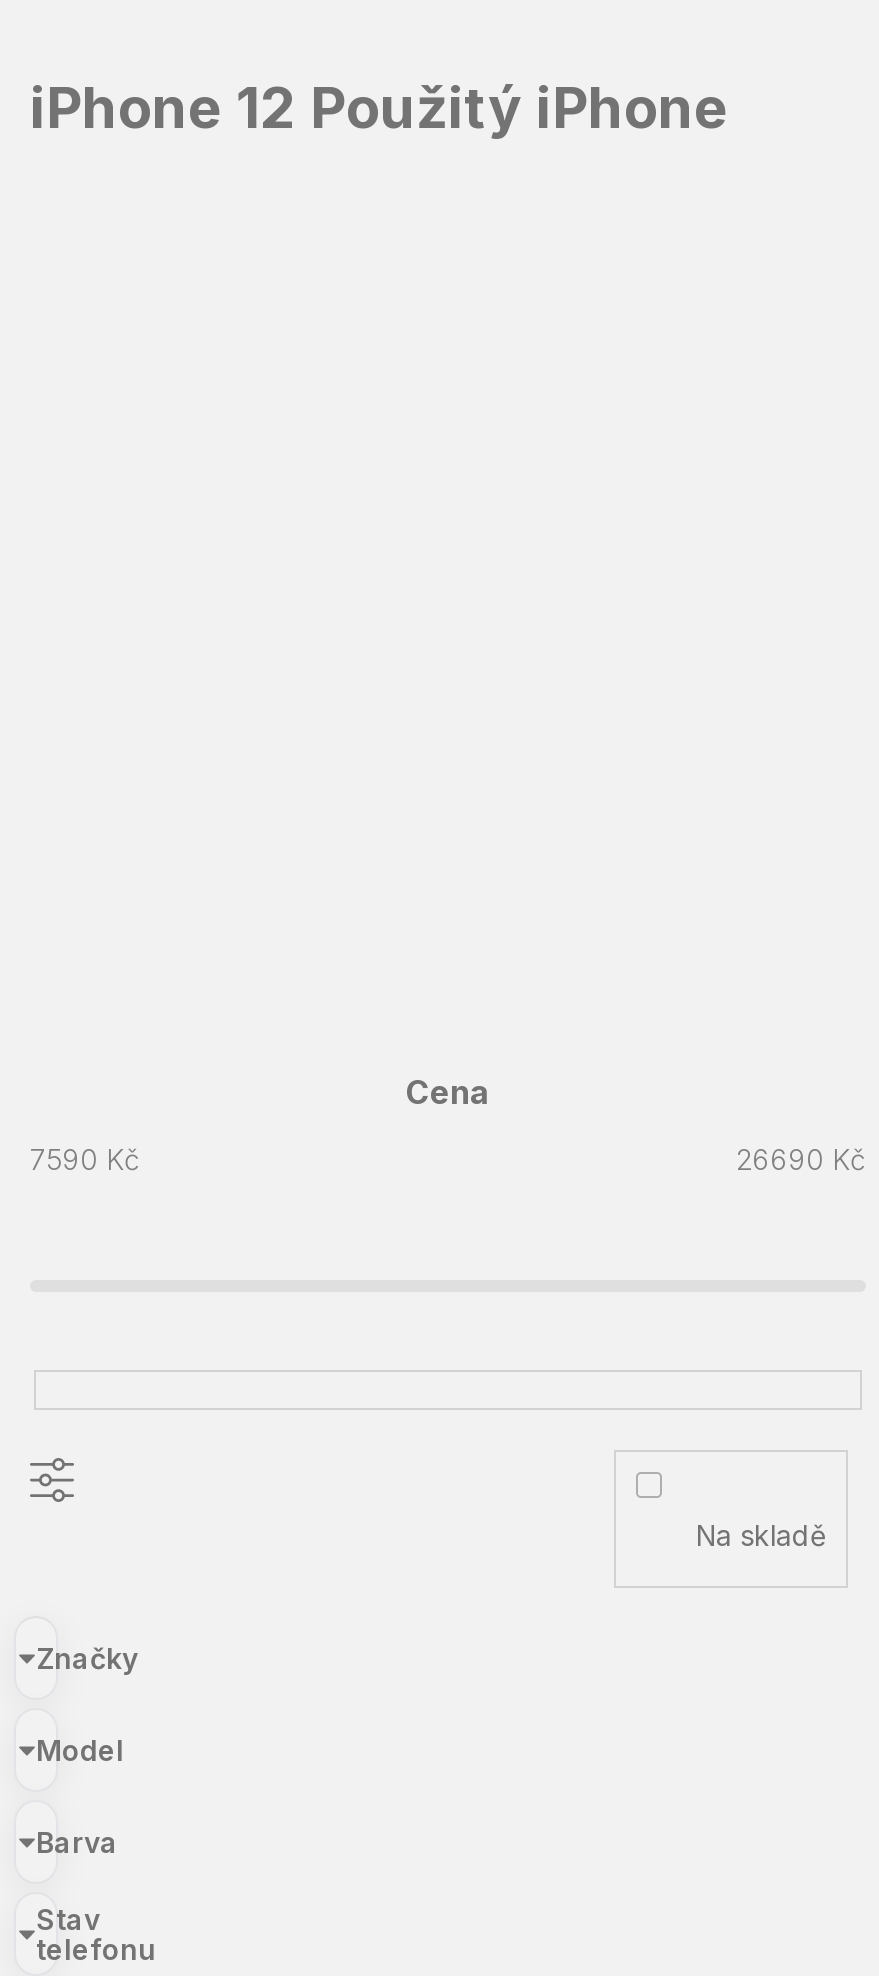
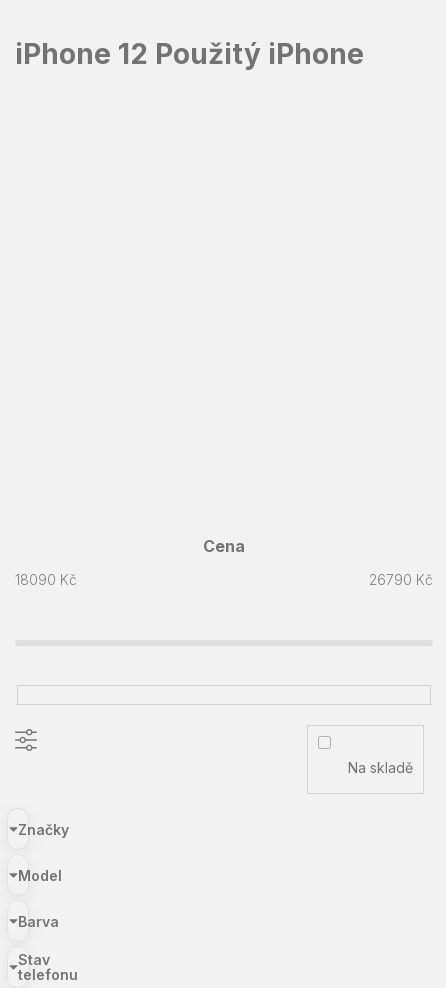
[30,1142,140,1176] 7590 Kč -> [15,571,77,588] 18090 Kč
[736,1142,866,1176] 26690 Kč -> [369,571,433,588] 26790 Kč

